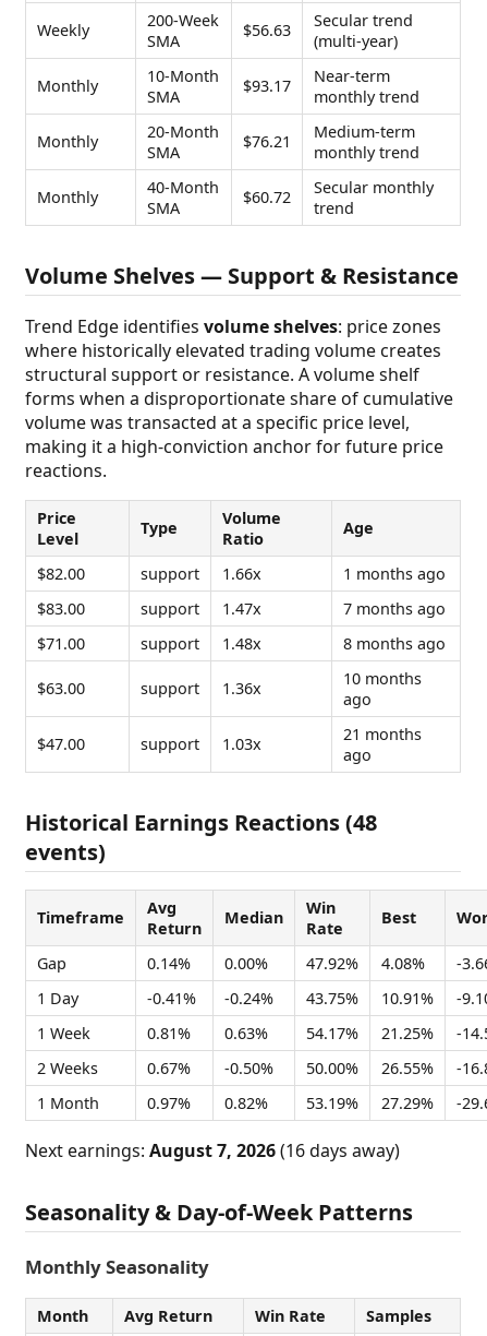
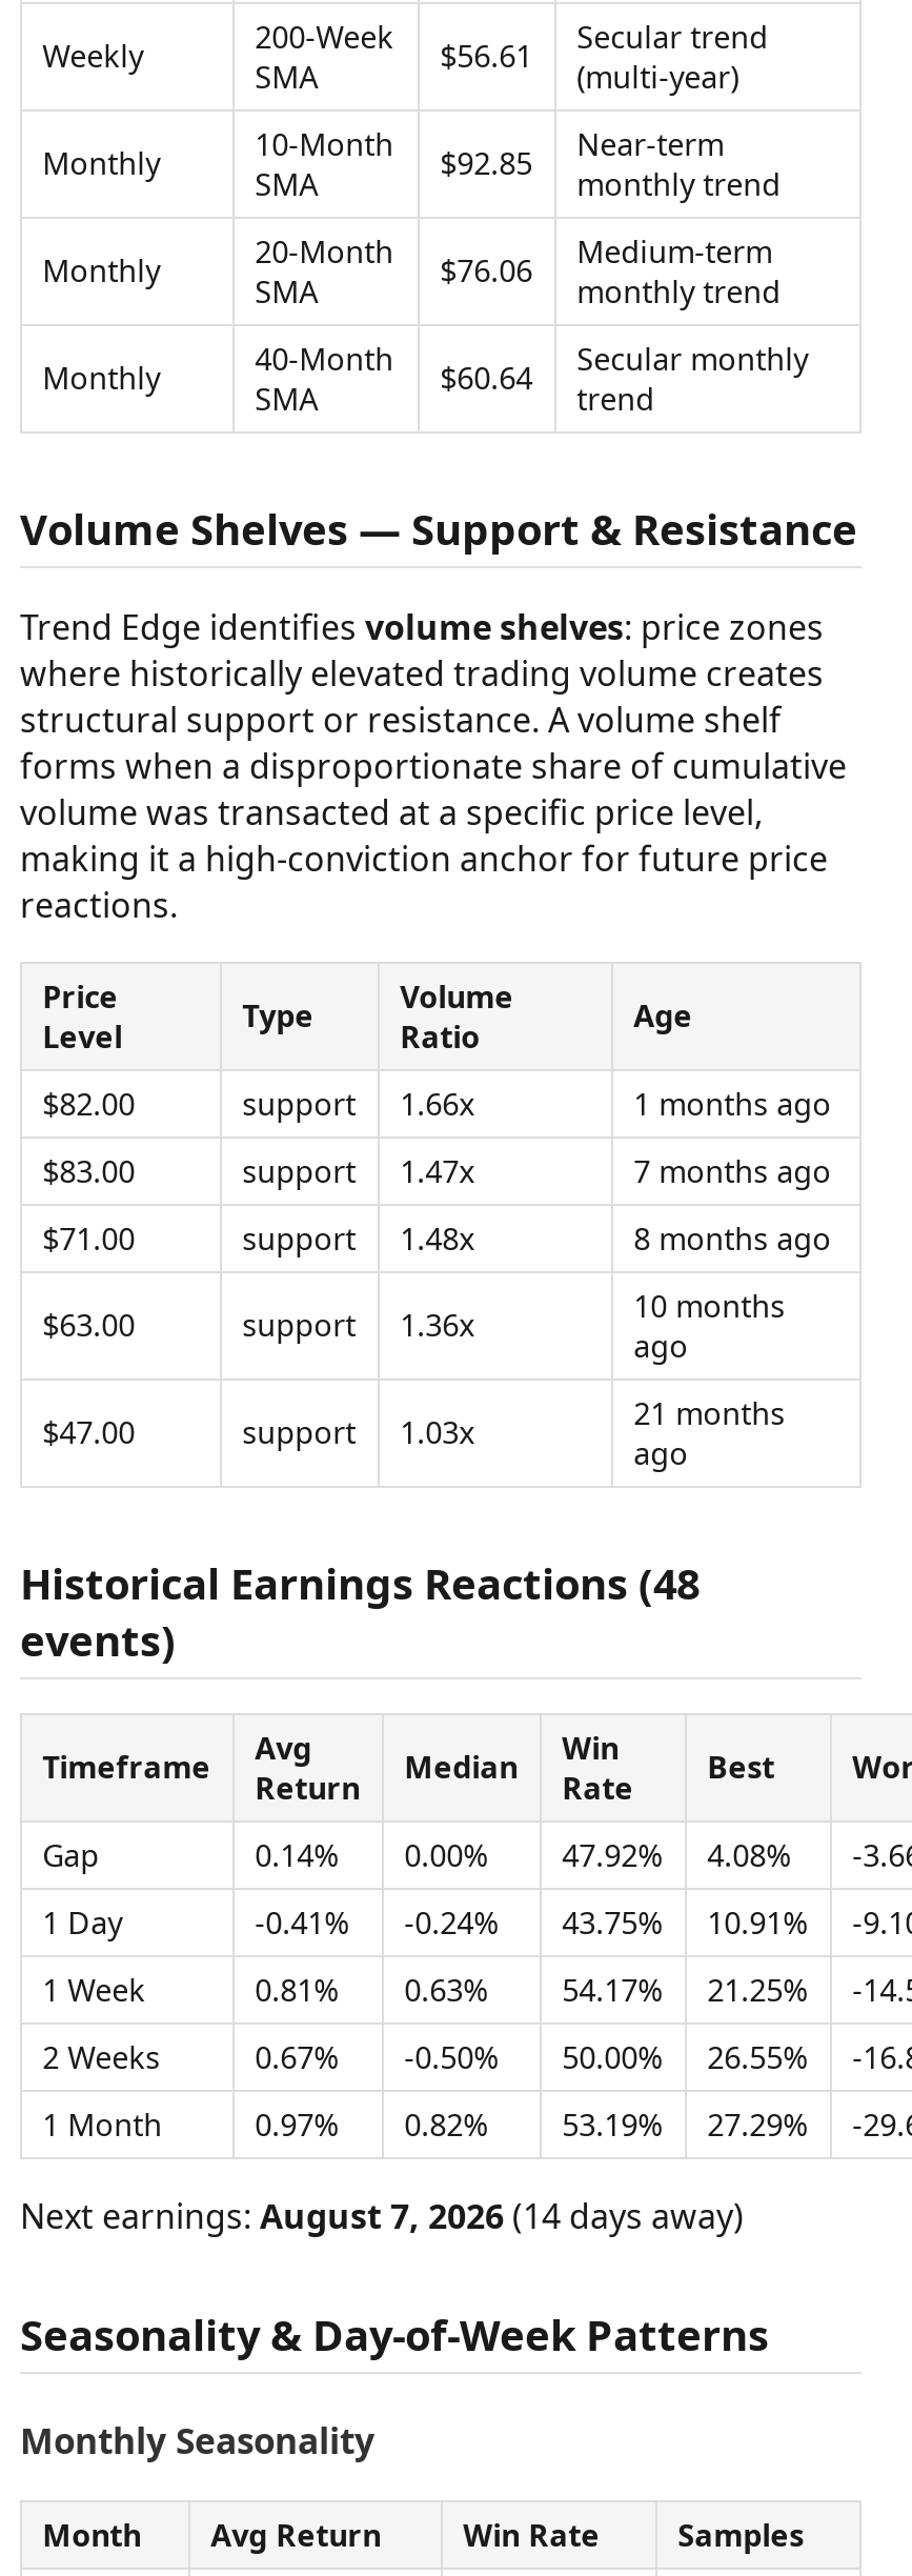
[147,10,412,40] 200-Week $56.63 Secular trend -> [255,17,768,76] 200-Week $56.61 Secular trend
[147,65,390,96] 10-Month $93.17 Near-term -> [255,124,724,183] 10-Month $92.85 Near-term
[147,121,415,152] 20-Month $76.21 Medium-term -> [255,232,772,290] 20-Month $76.06 Medium-term
[147,177,433,207] 40-Month $60.72 Secular monthly -> [255,339,808,398] 40-Month $60.64 Secular monthly
[25,1139,400,1163] Next earnings: August 7, 2026 (16 days away) -> [20,2193,744,2240] Next earnings: August 7, 2026 (14 days away)

